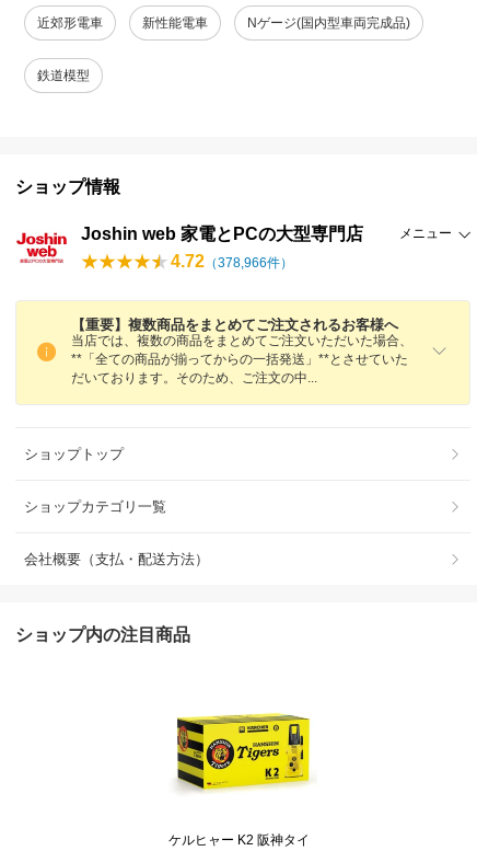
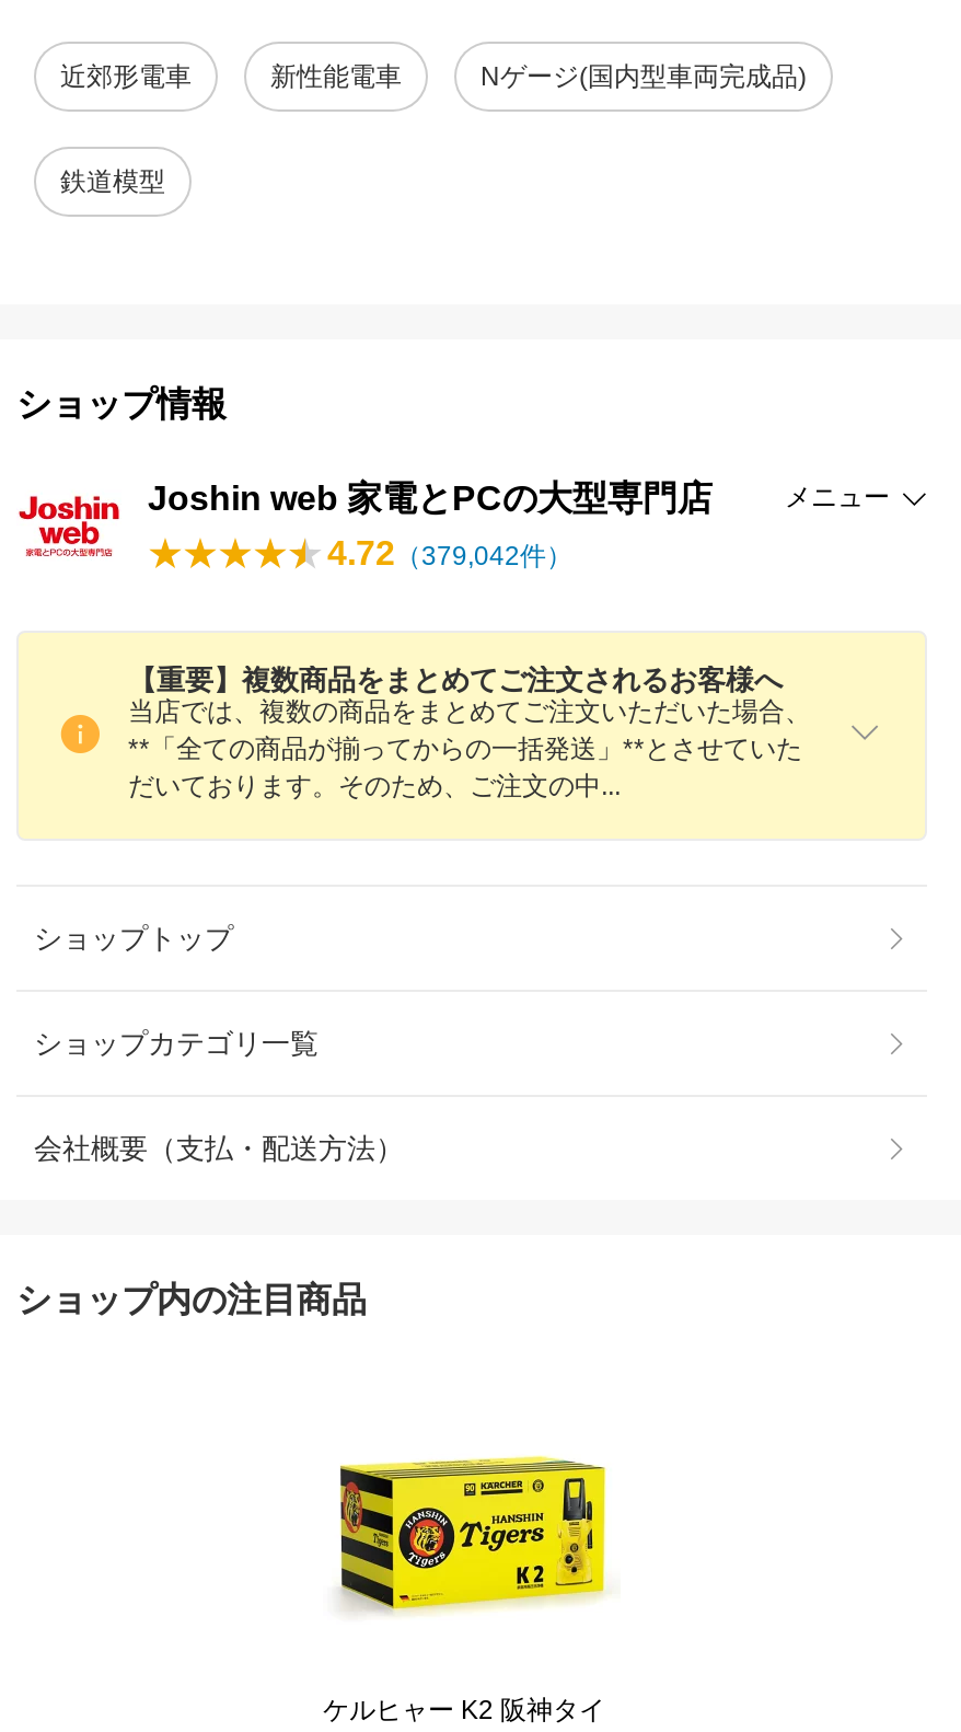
[171,252,293,271] 4.72（378,966件） -> [327,534,572,572] 4.72（379,042件）

